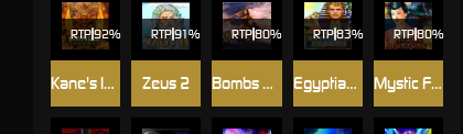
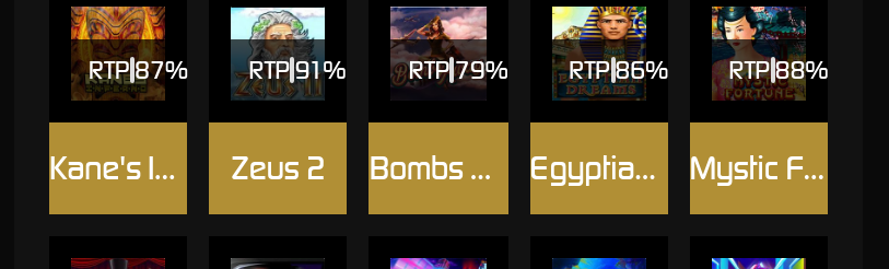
[71,26,120,42] RTP 92% -> [89,55,187,86] RTP 87%
[232,26,282,42] RTP 80% -> [409,55,507,86] RTP 79%
[313,26,362,42] RTP 83% -> [569,55,667,86] RTP 86%
[393,26,443,42] RTP 80% -> [729,55,827,86] RTP 88%

